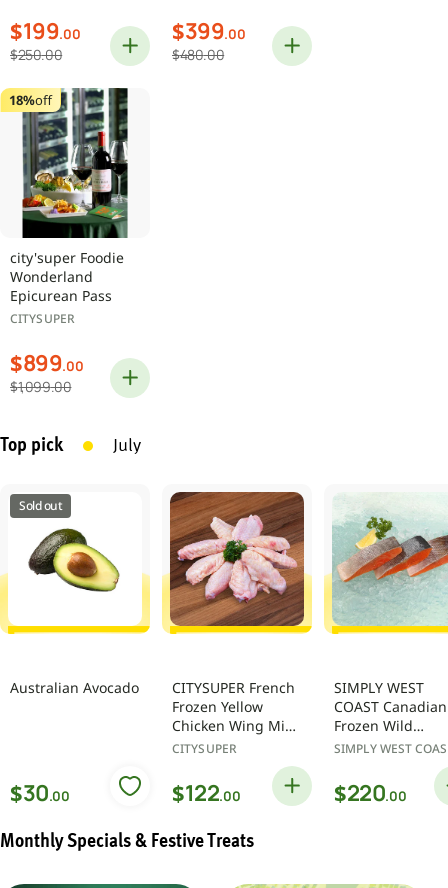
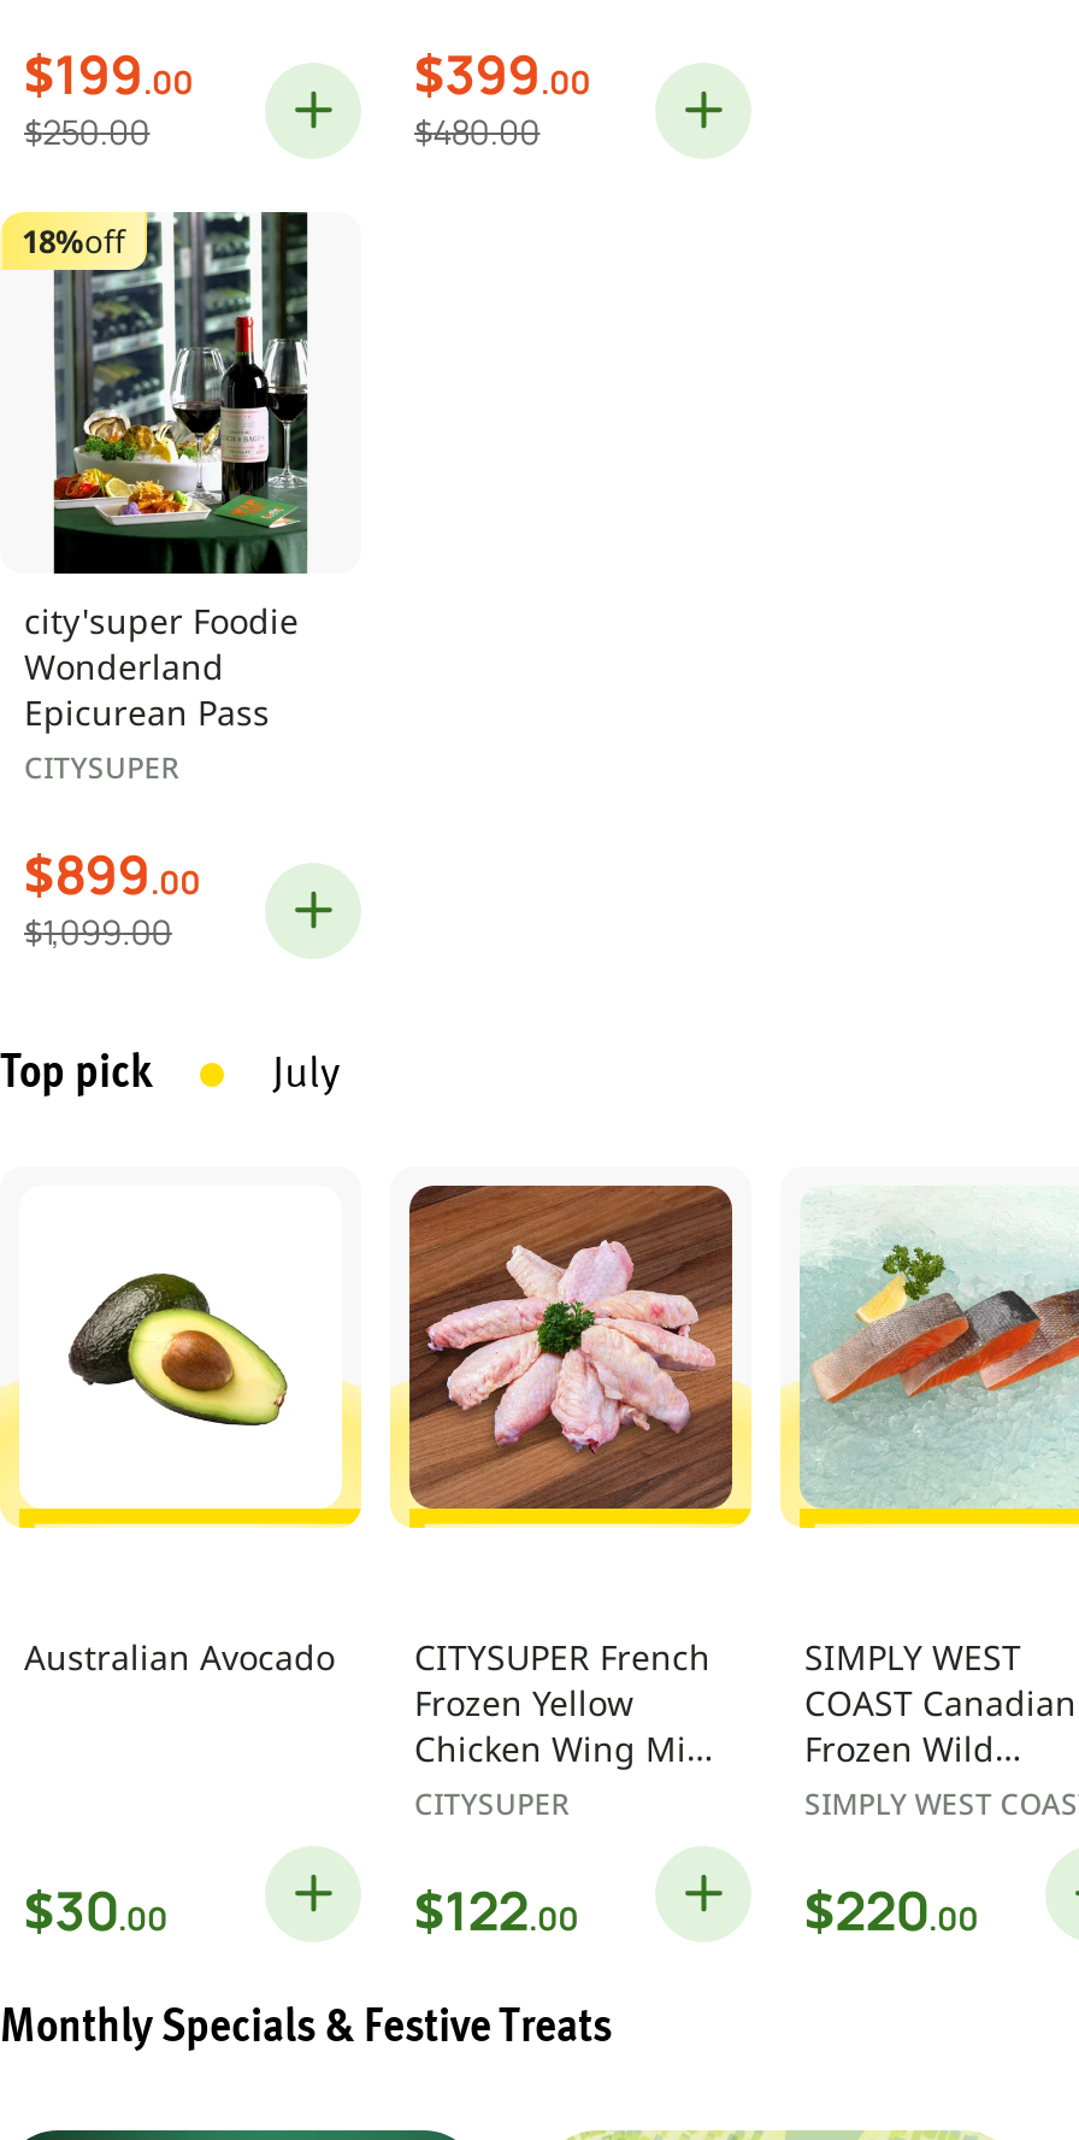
[19,497,62,514] Sold out -> none
[112,768,148,804] [image] -> [267,1851,359,1940] [image]

